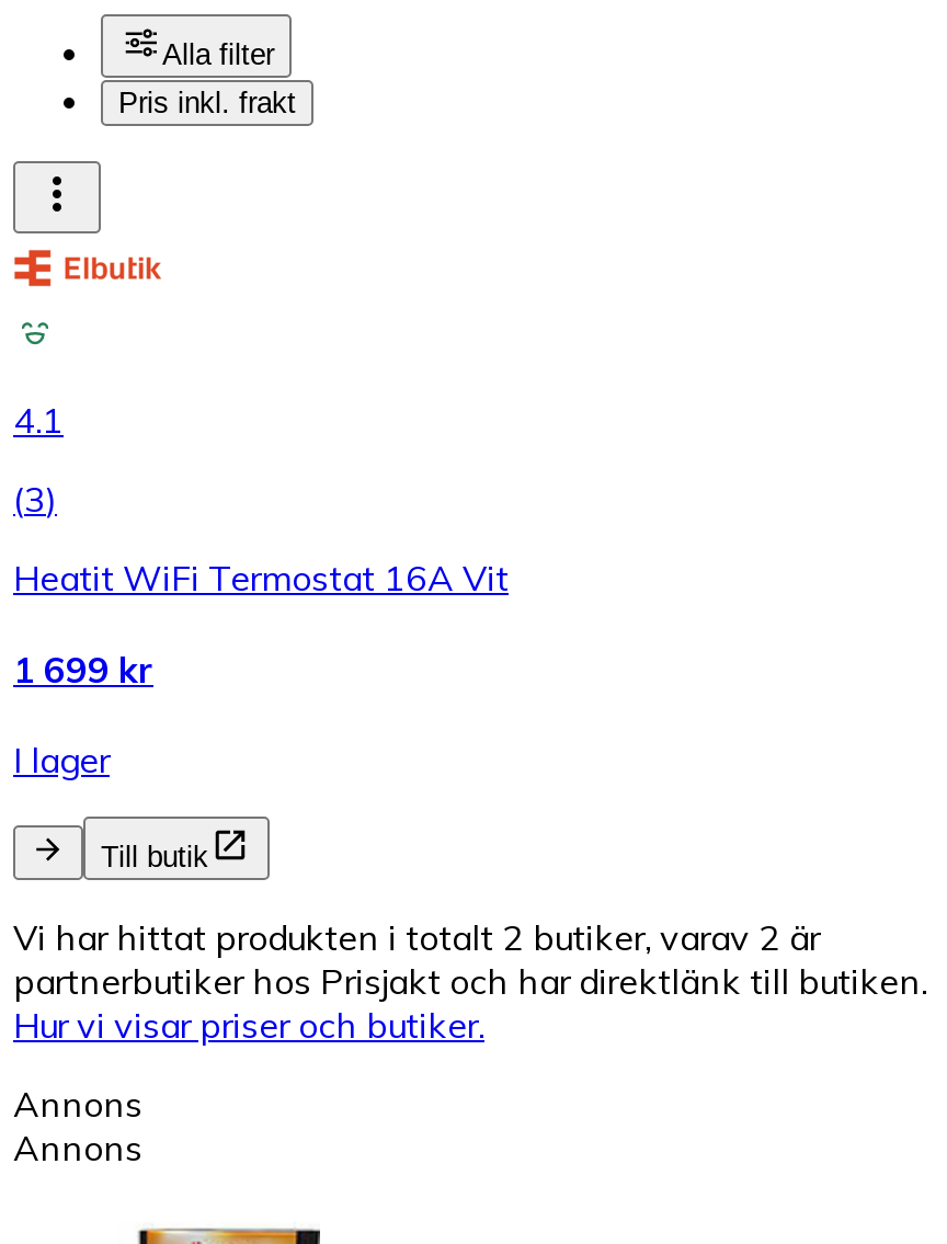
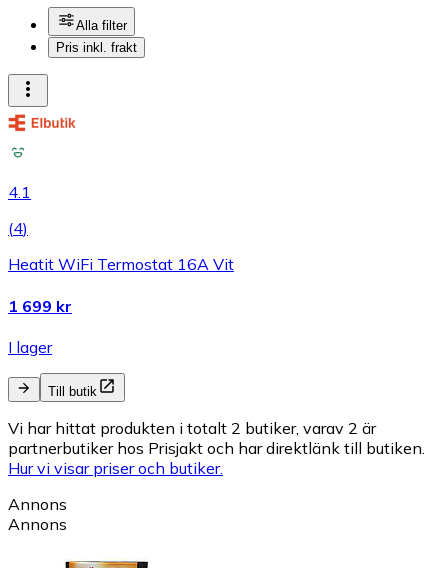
[13,477,57,521] (3) -> [8,218,28,238] (4)

